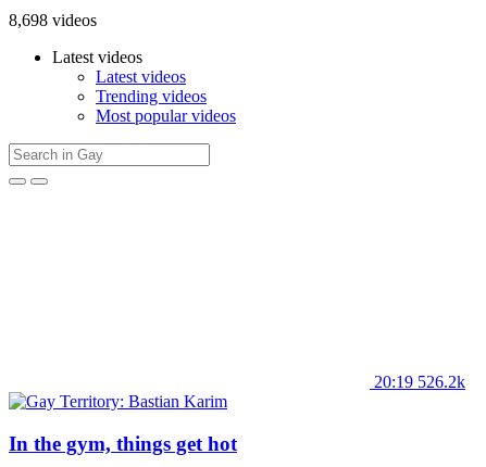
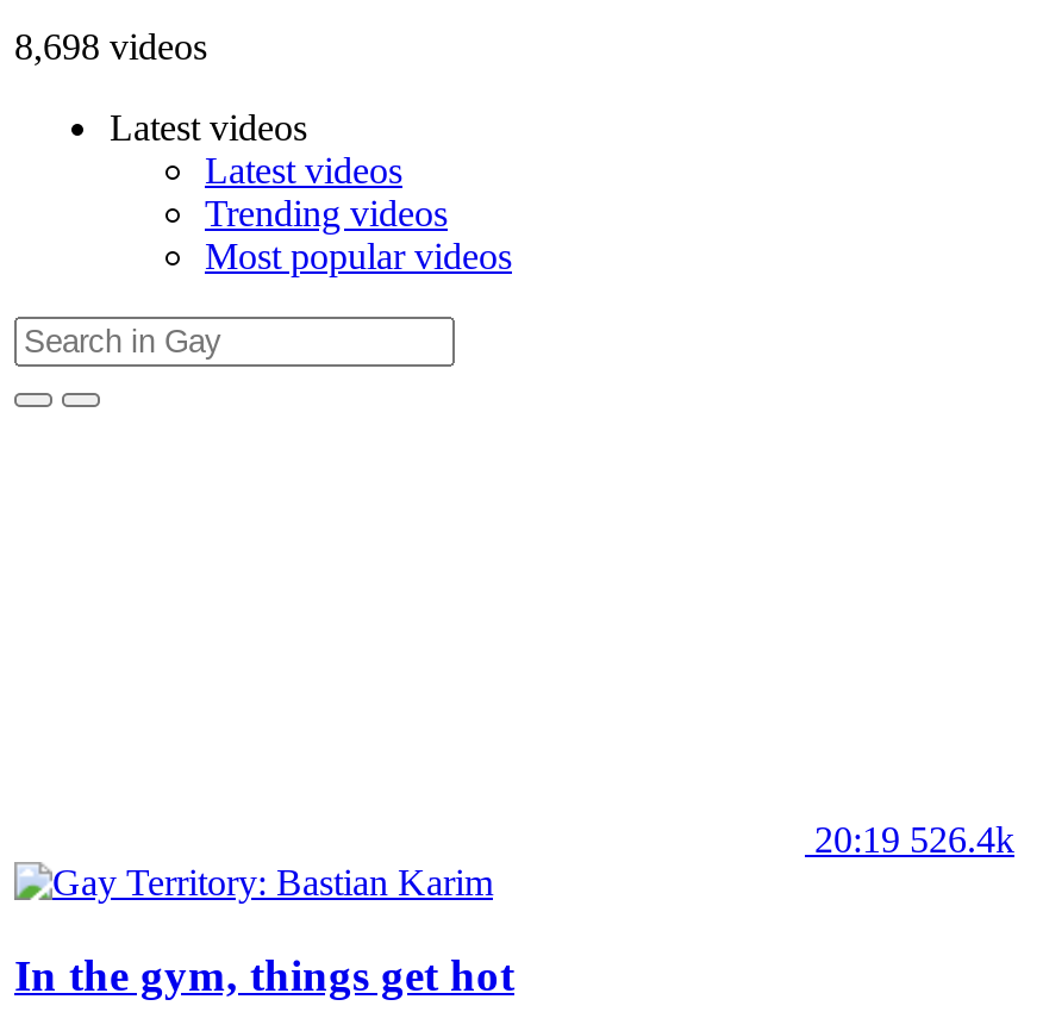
[374,372,465,391] 20:19 526.2k -> [814,819,1014,859] 20:19 526.4k

